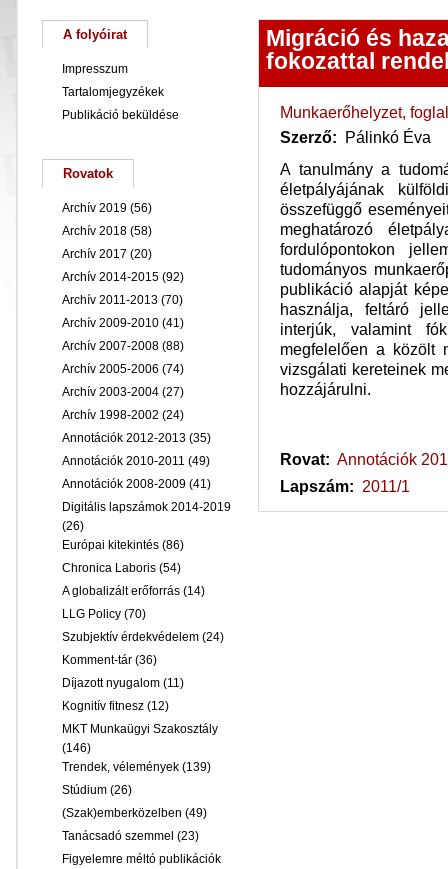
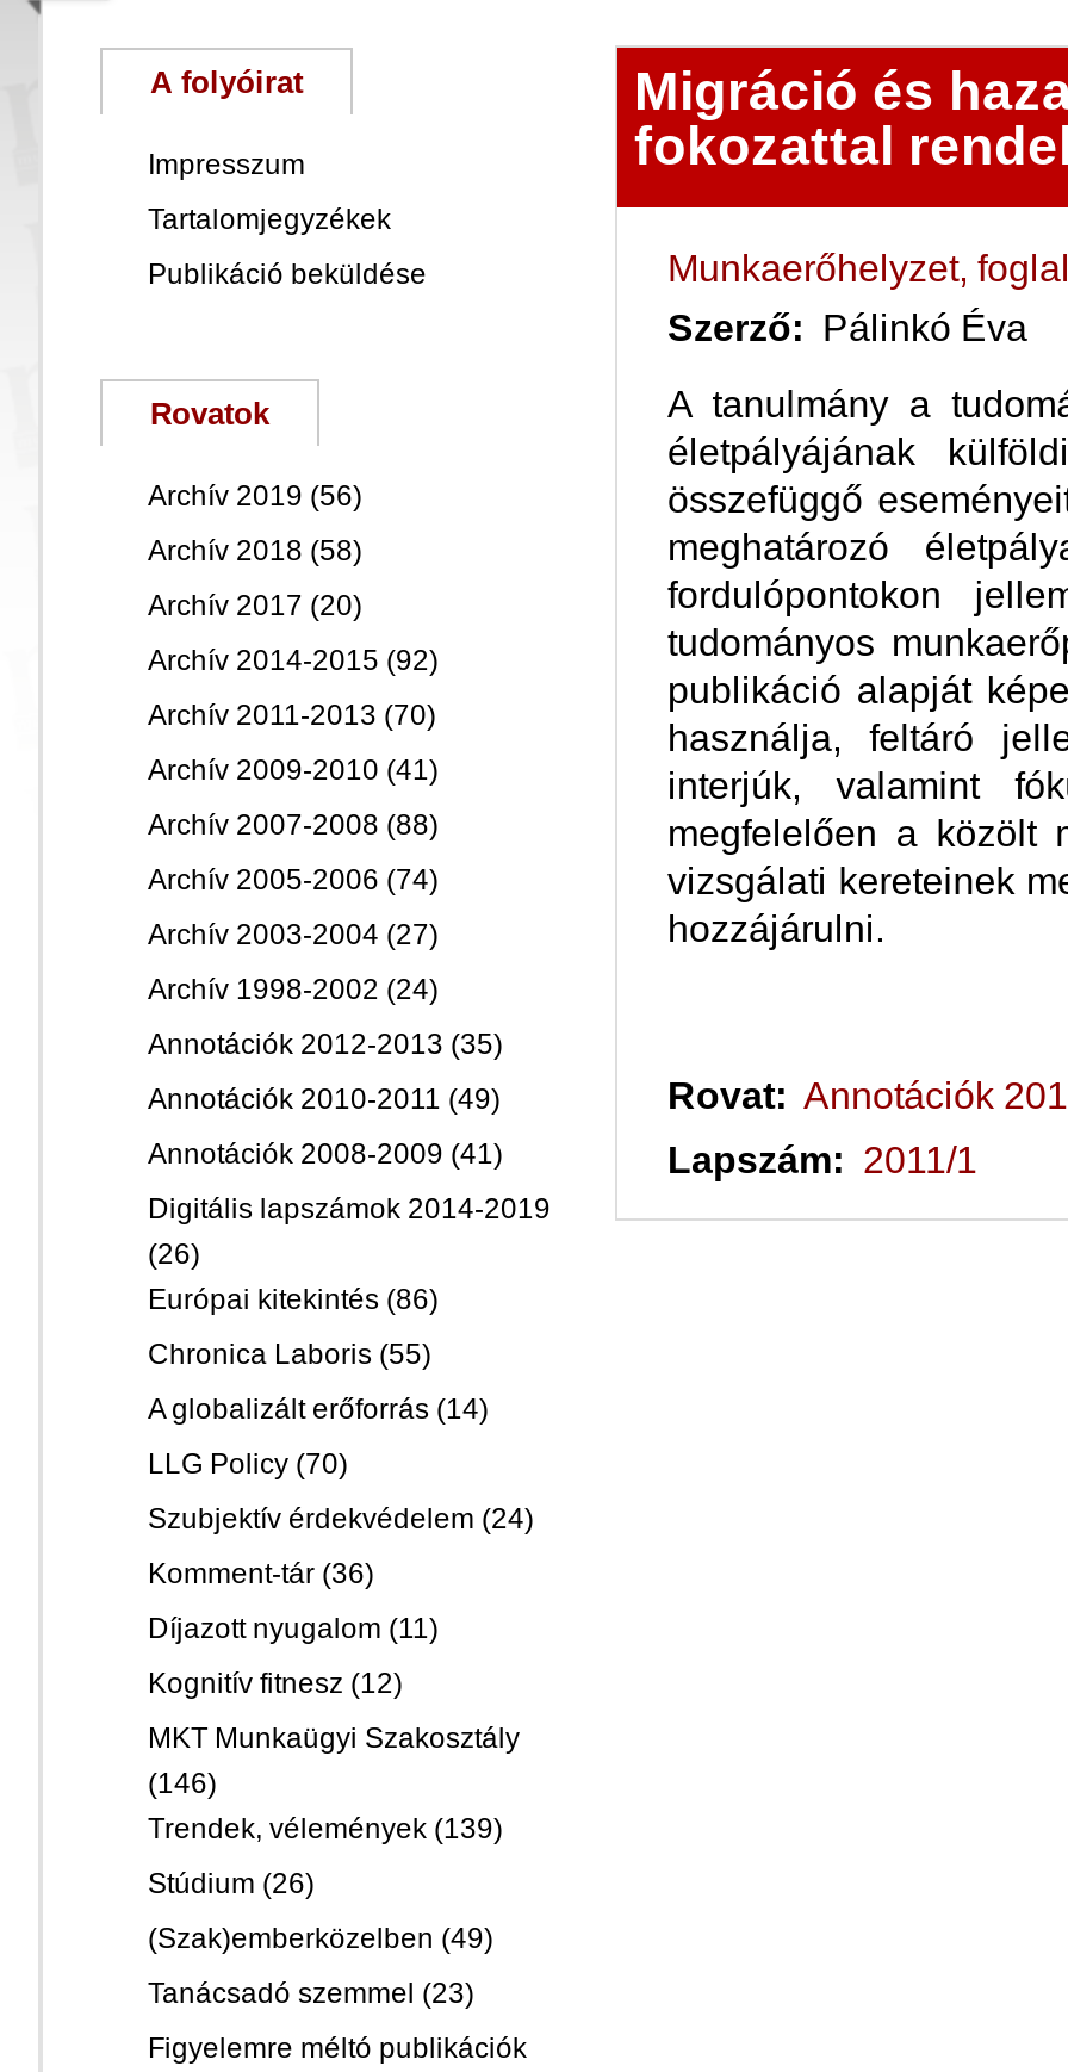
[62,561,181,575] Chronica Laboris (54) -> [148,1338,431,1371] Chronica Laboris (55)

